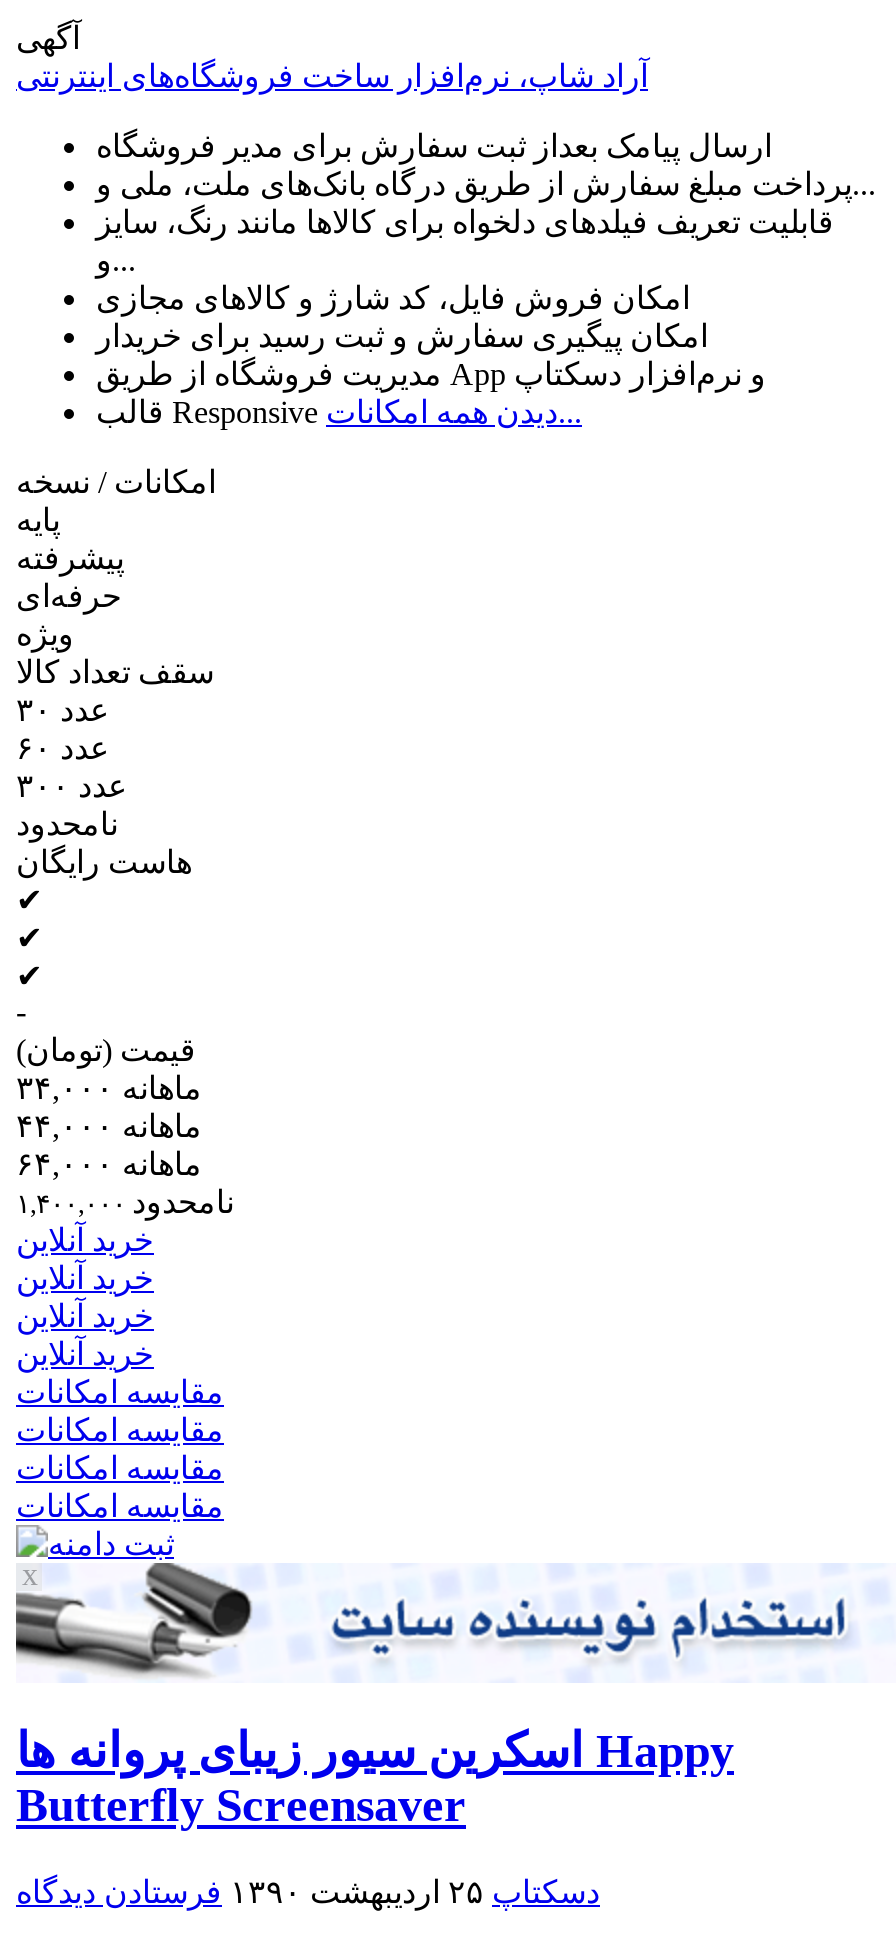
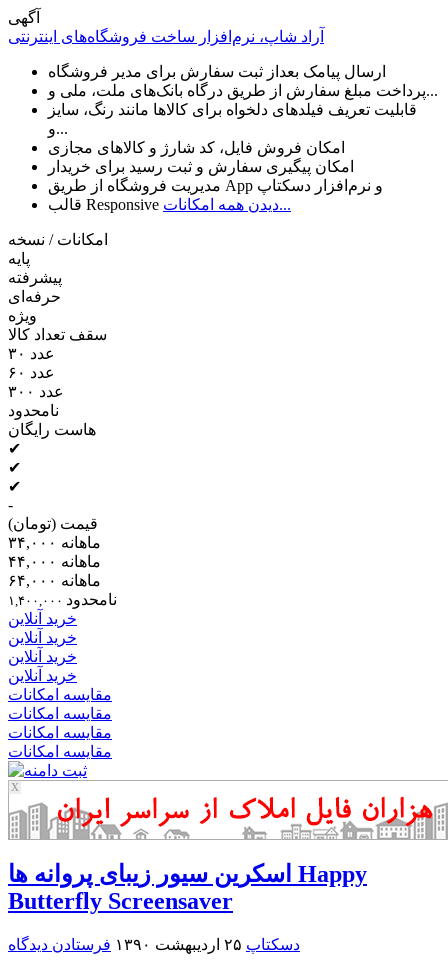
[16,1561,890,1683] [image] -> [7,780,445,841] [image]

